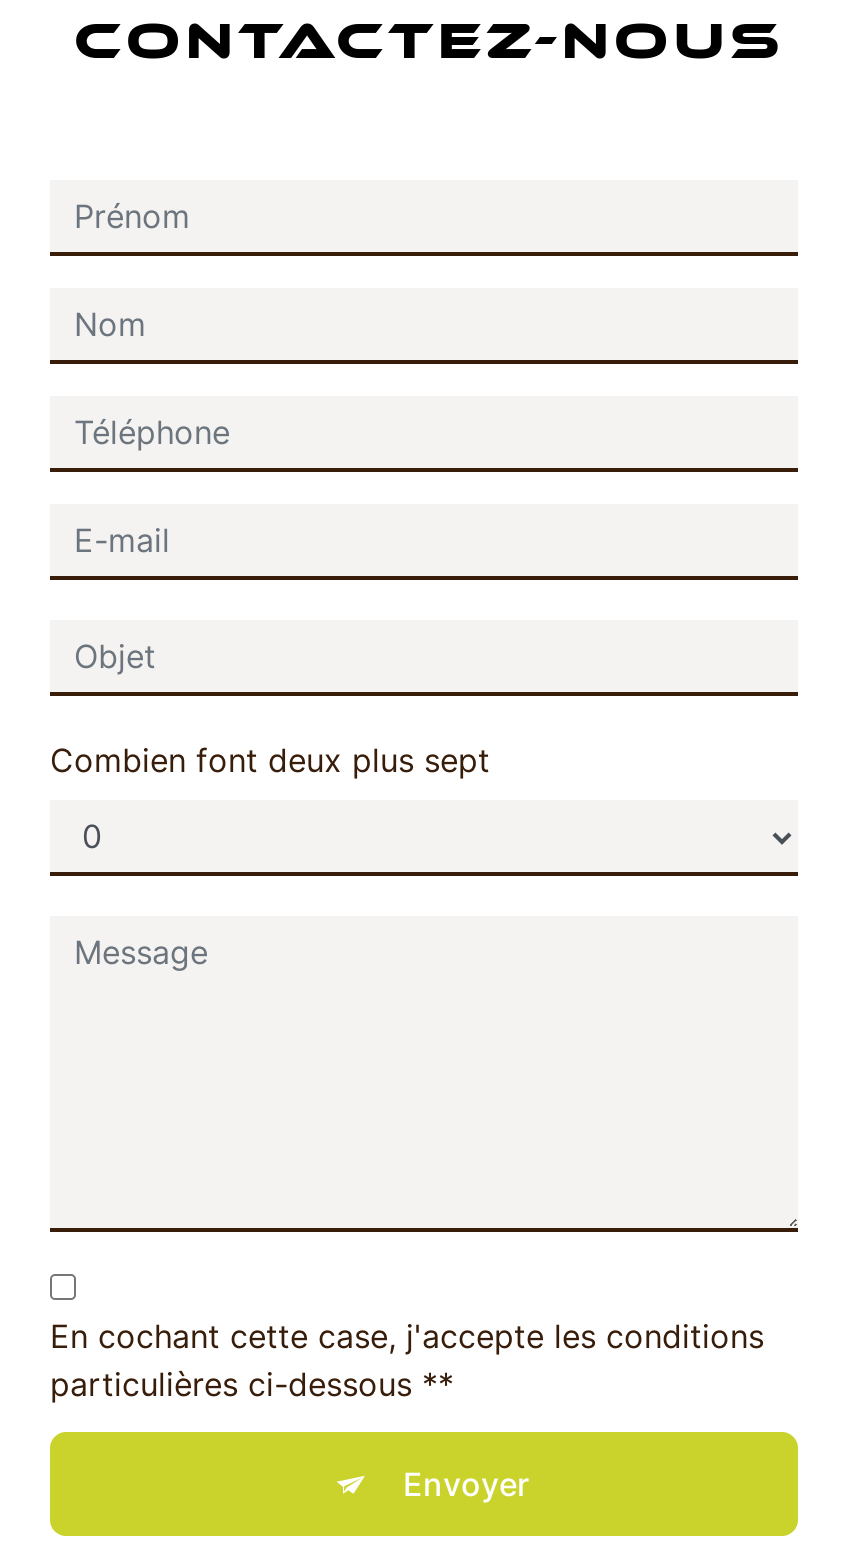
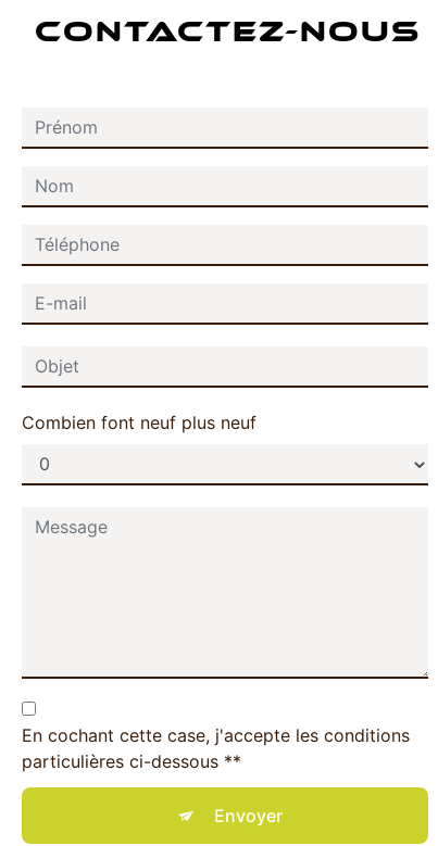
[50,740,490,780] Combien font deux plus sept -> [22,412,256,433] Combien font neuf plus neuf

